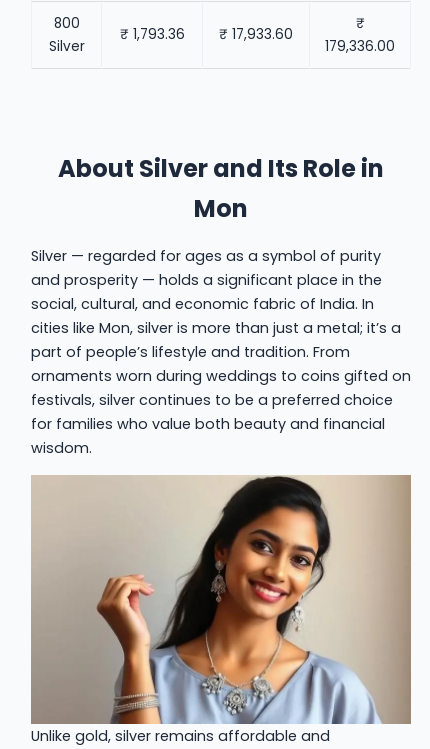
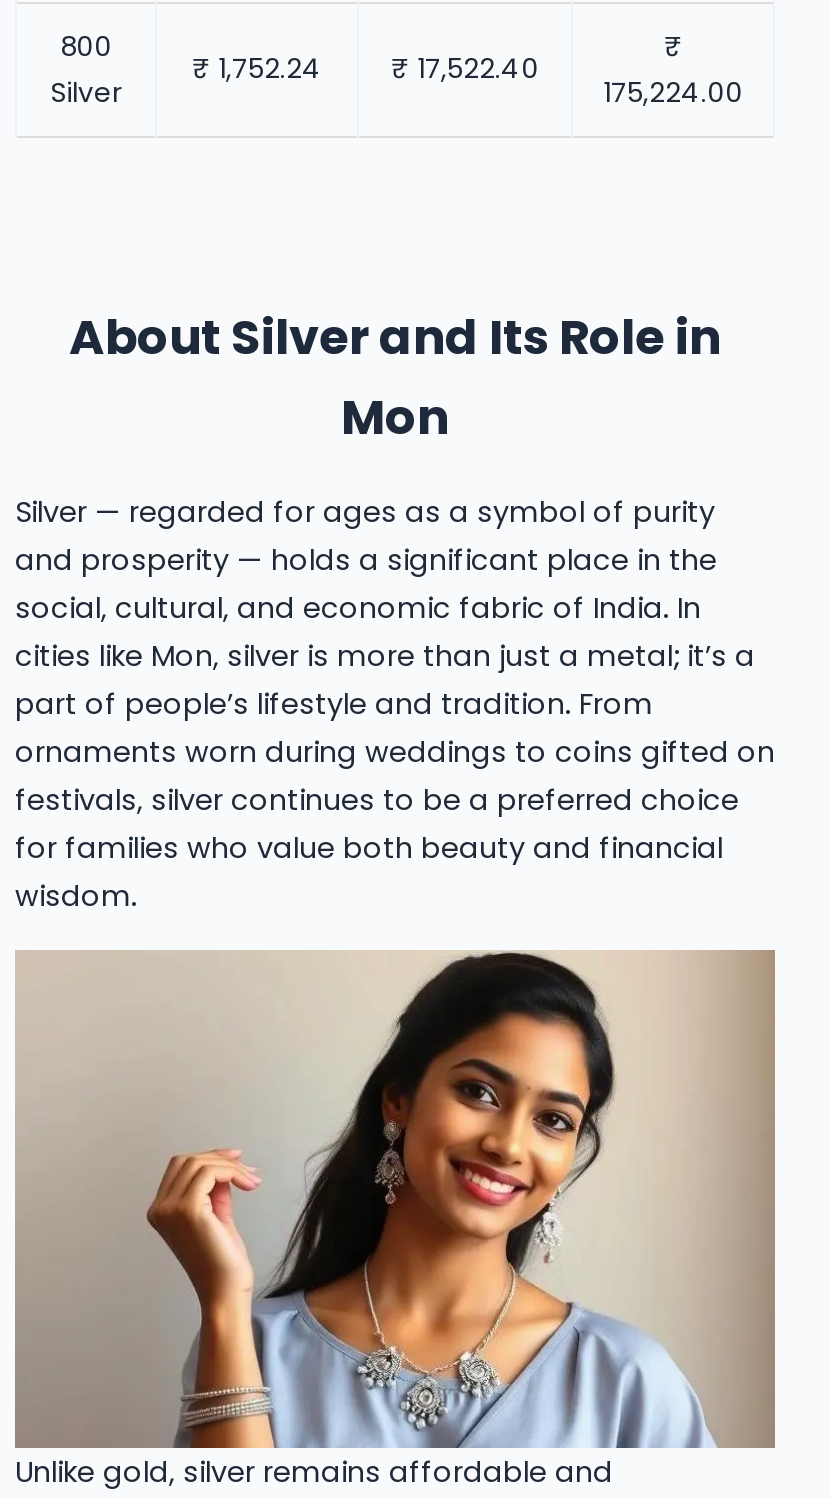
[119,25,184,44] ₹ 1,793.36 -> [192,50,322,88] ₹ 1,752.24
[219,25,293,44] ₹ 17,933.60 -> [391,50,539,88] ₹ 17,522.40
[325,37,395,56] 179,336.00 -> [603,74,743,112] 175,224.00

